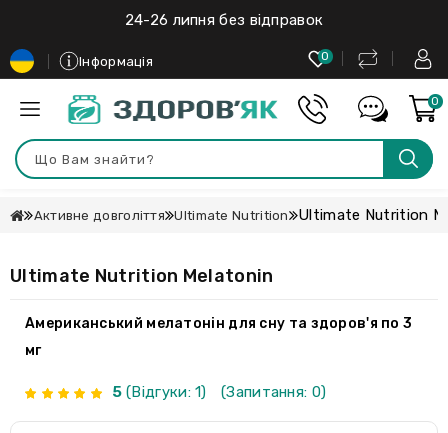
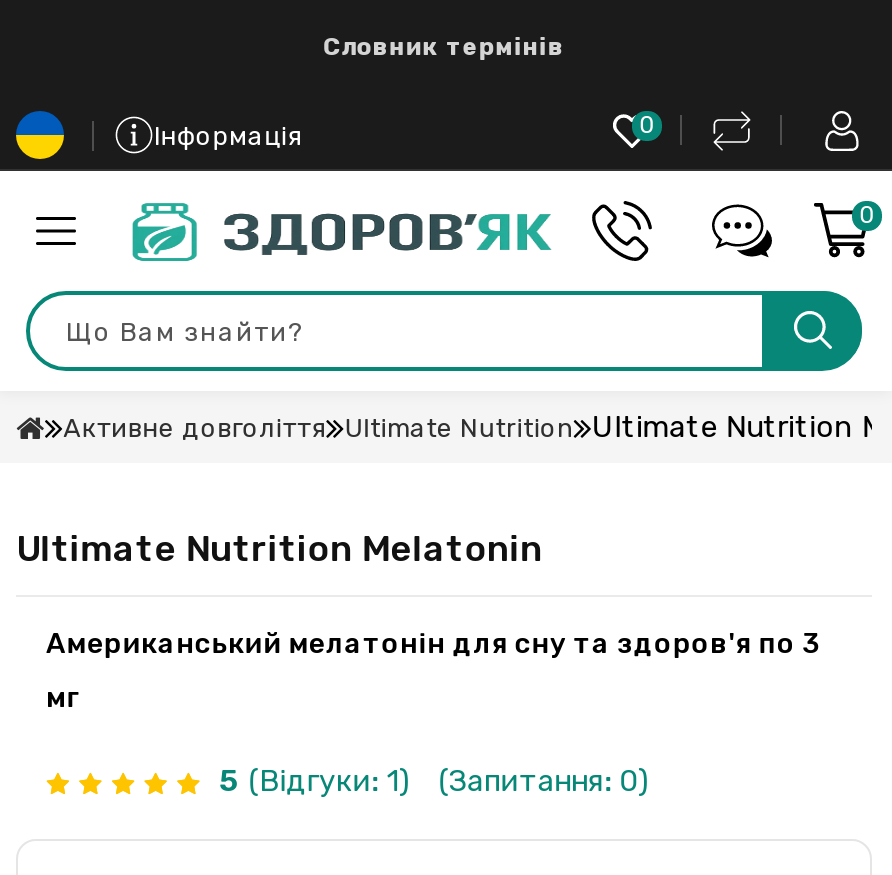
[125,11,323,29] 24-26 липня без відправок -> [323,33,565,61] Словник термінів

